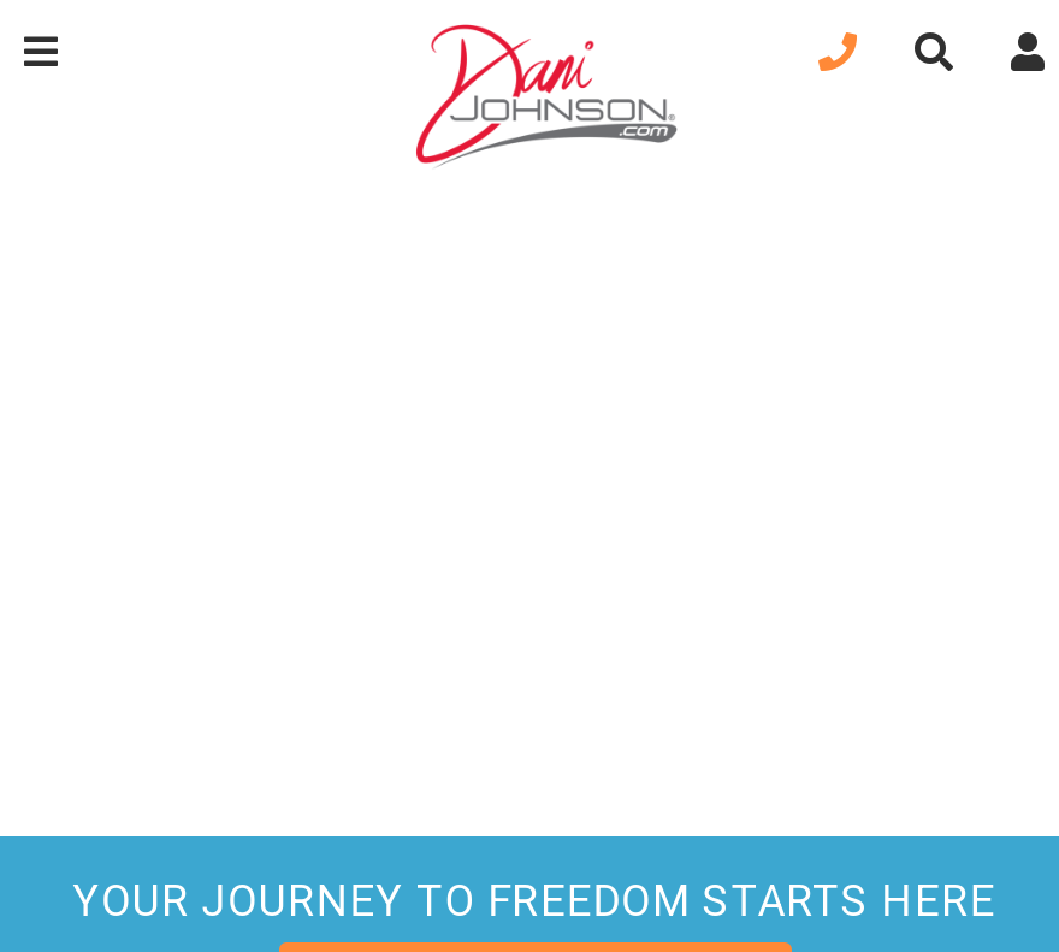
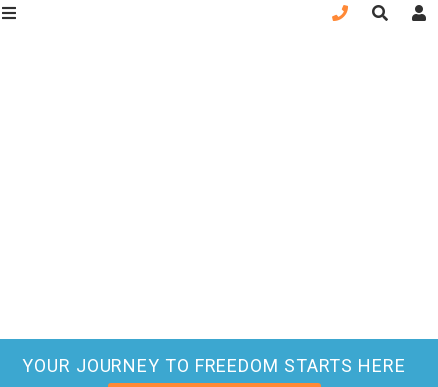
[414,23,679,165] [image] -> none

